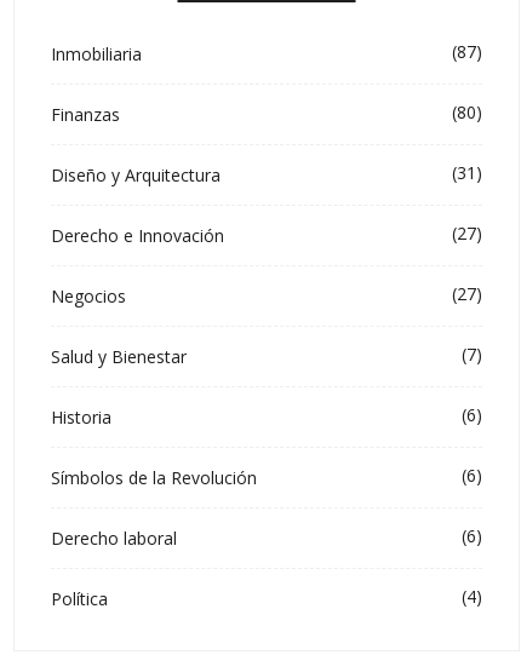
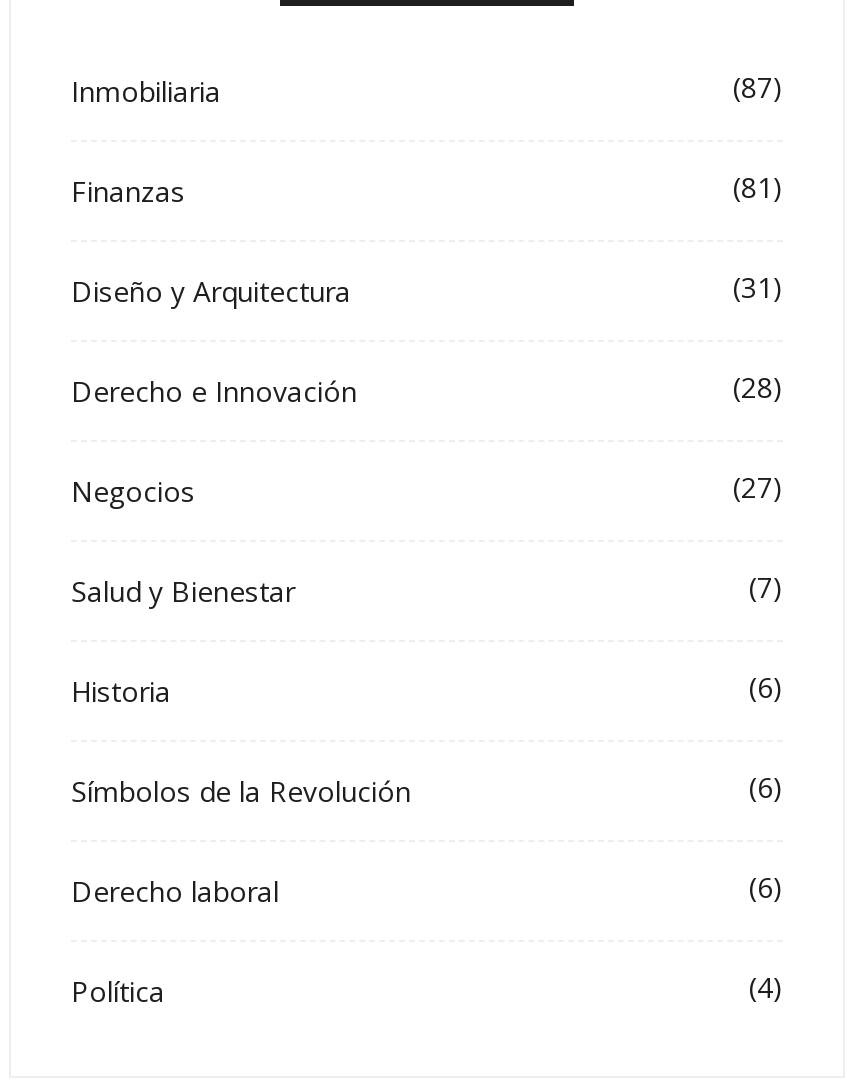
[452,101,482,124] (80) -> [733,168,783,206] (81)
[452,222,482,245] (27) -> [733,368,783,406] (28)

